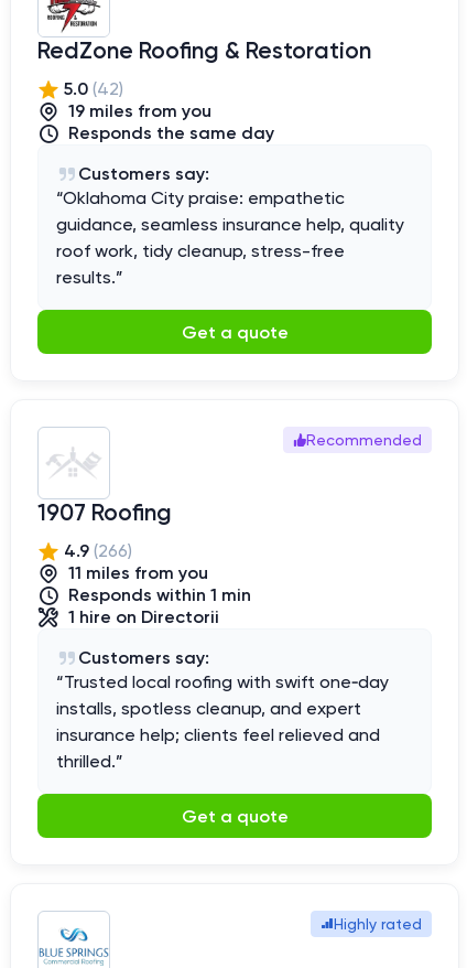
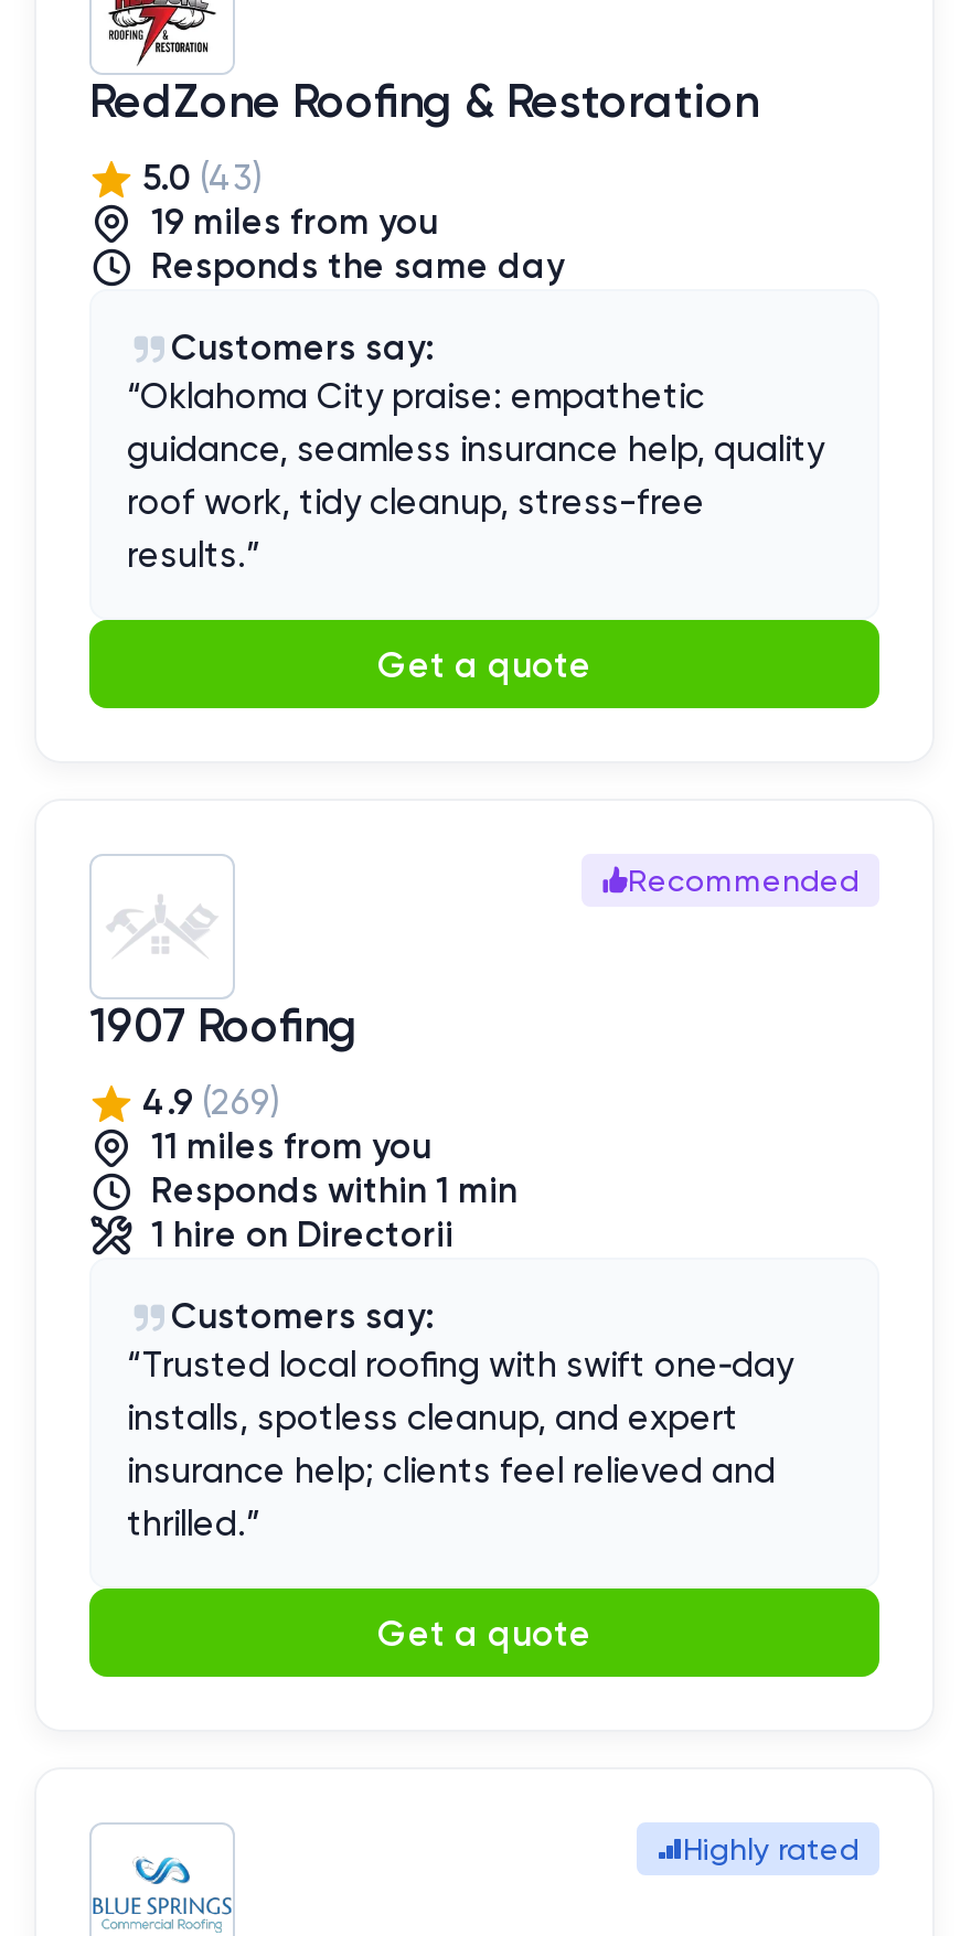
[64,78,123,99] 5.0 (42) -> [142,157,262,199] 5.0 (43)
[64,540,132,561] 4.9 (266) -> [142,1081,279,1123] 4.9 (269)

